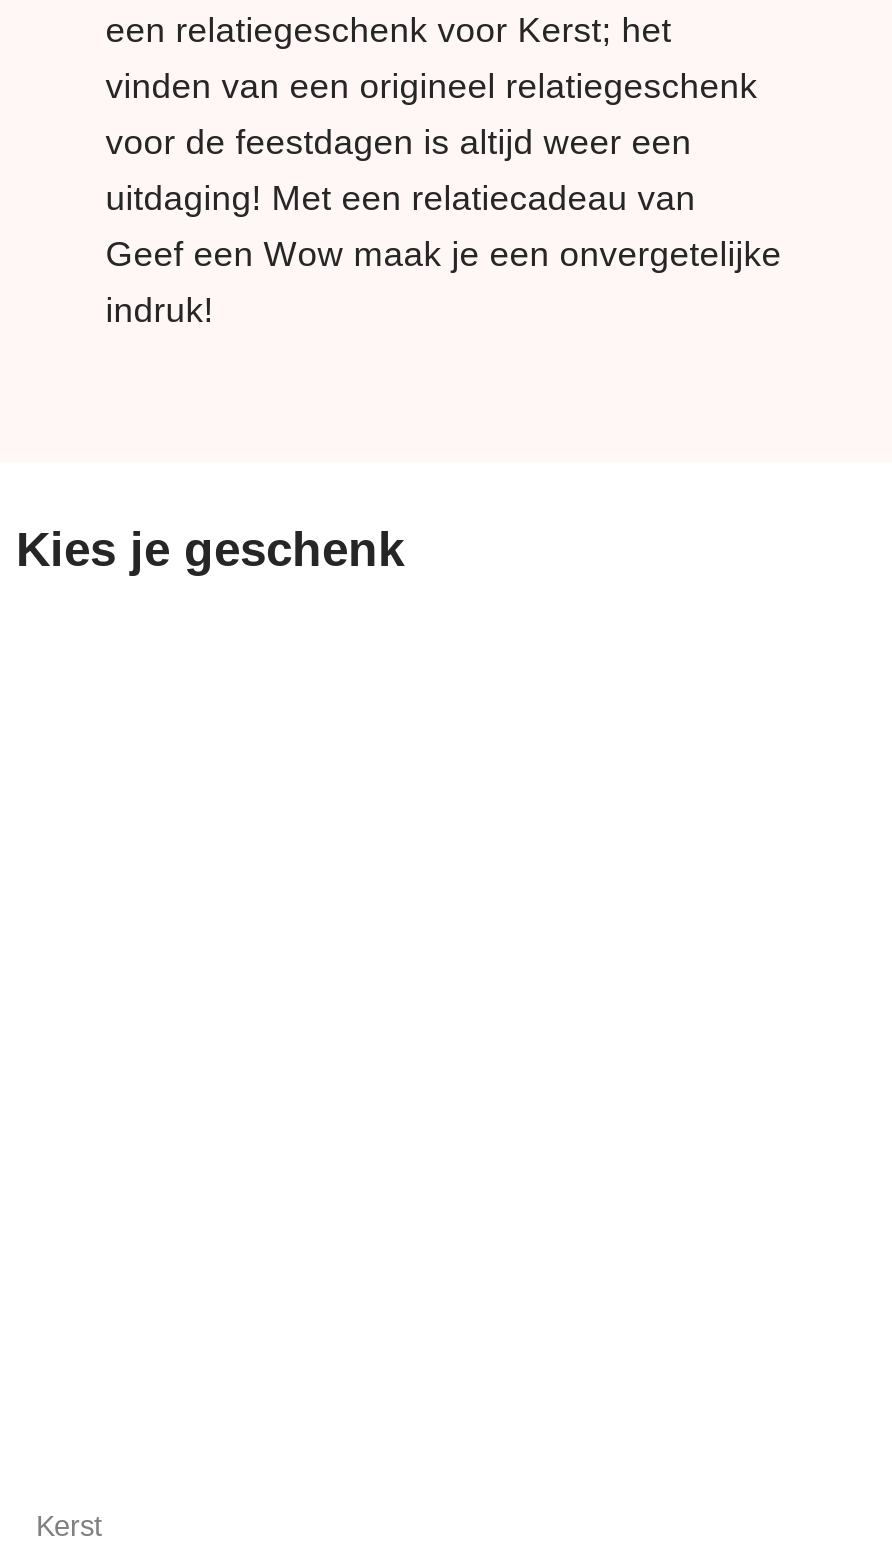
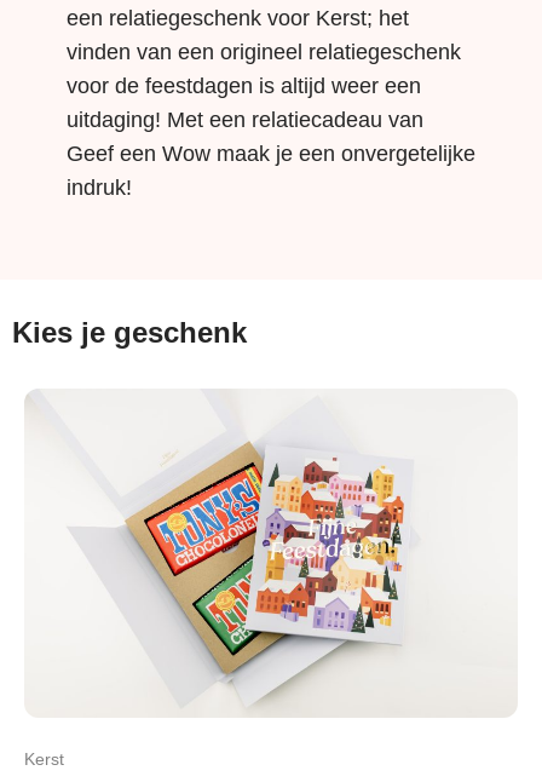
none -> [24,390,517,718] [image]

